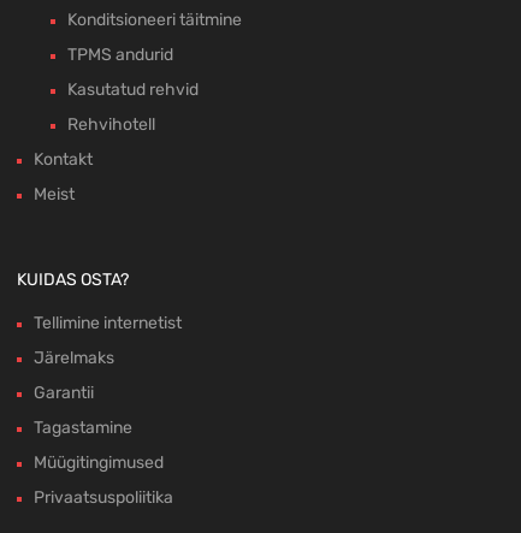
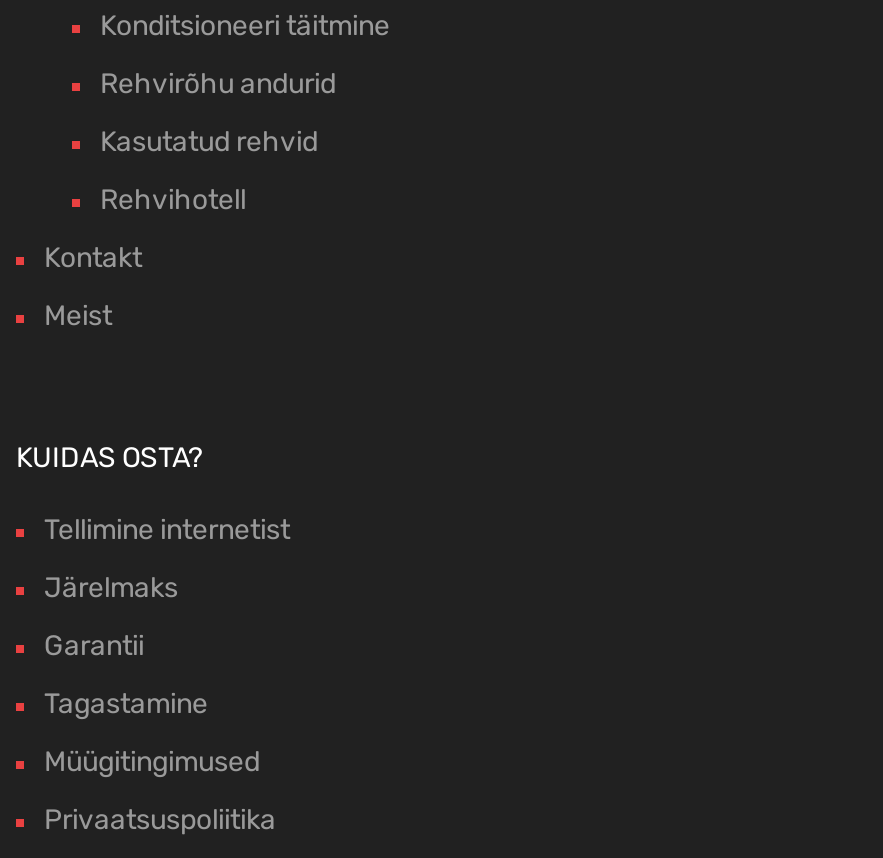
[67,45,173,65] TPMS andurid -> [100,67,336,101] Rehvirõhu andurid

